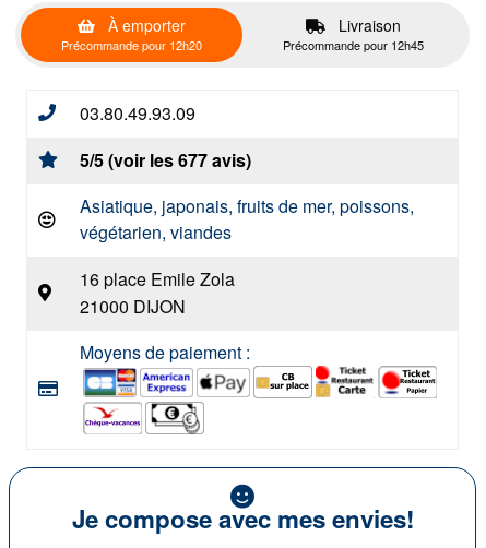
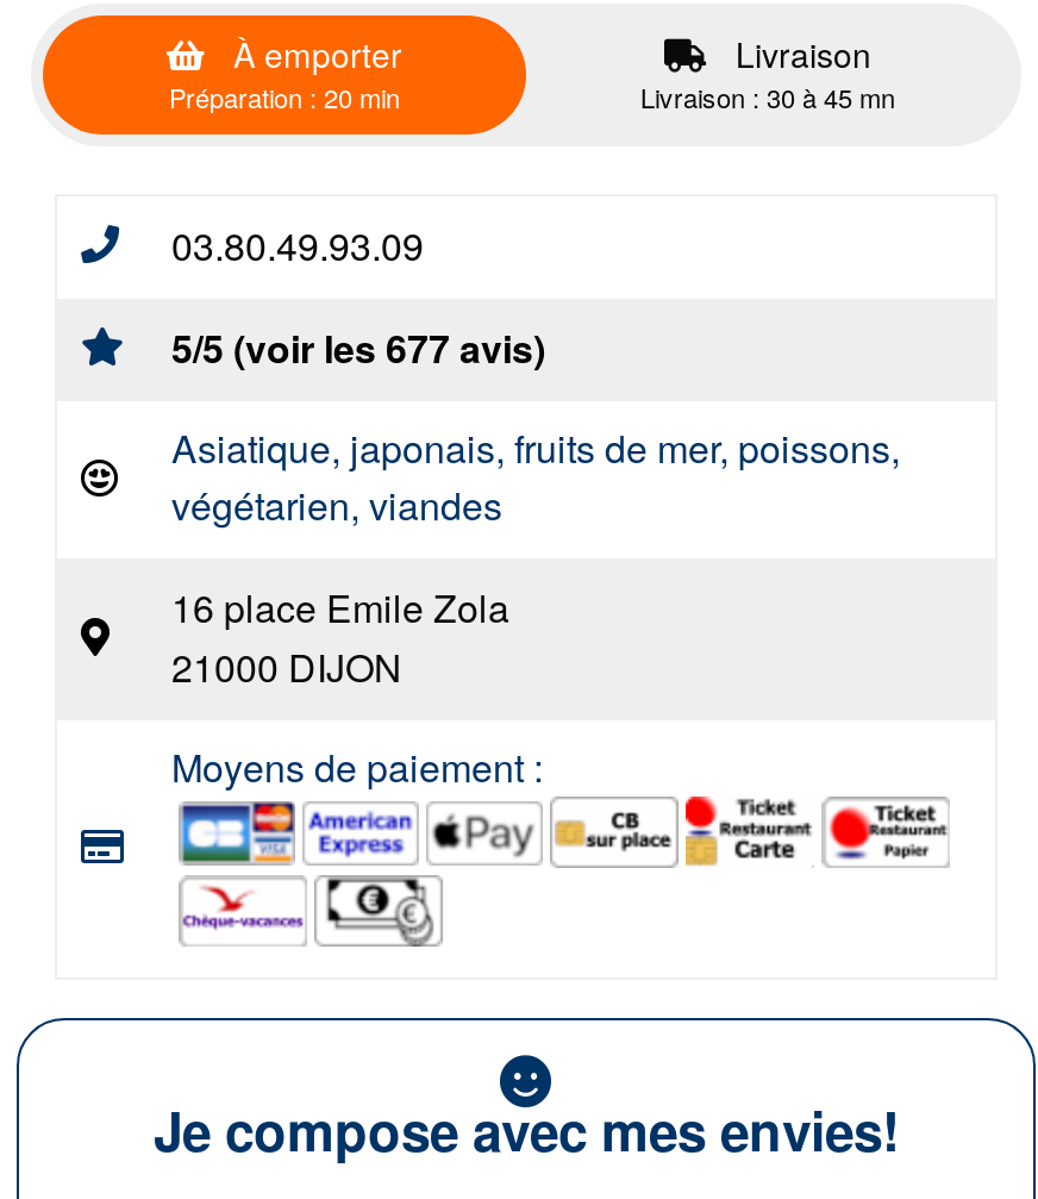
[61,36,202,53] Précommande pour 12h20 -> [169,77,400,115] Préparation : 20 min
[283,36,424,53] Précommande pour 12h45 -> [640,77,895,115] Livraison : 30 à 45 mn

